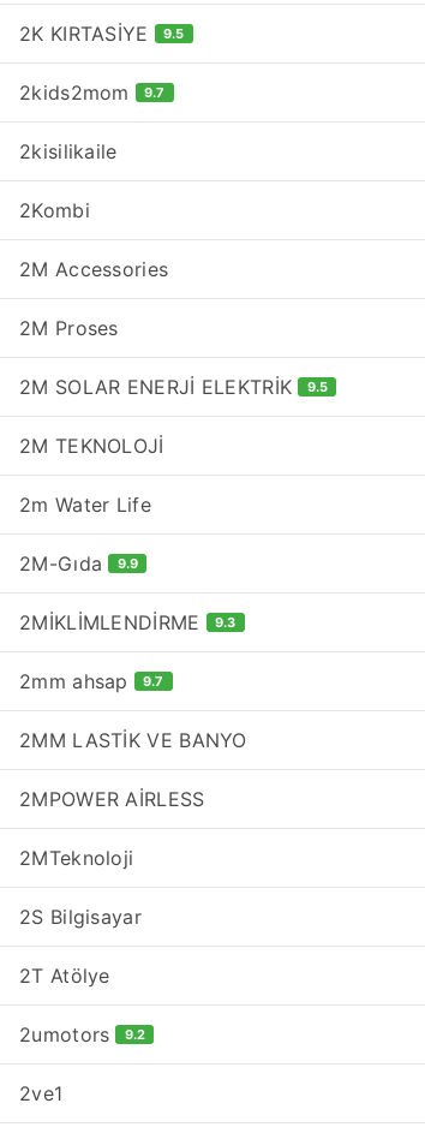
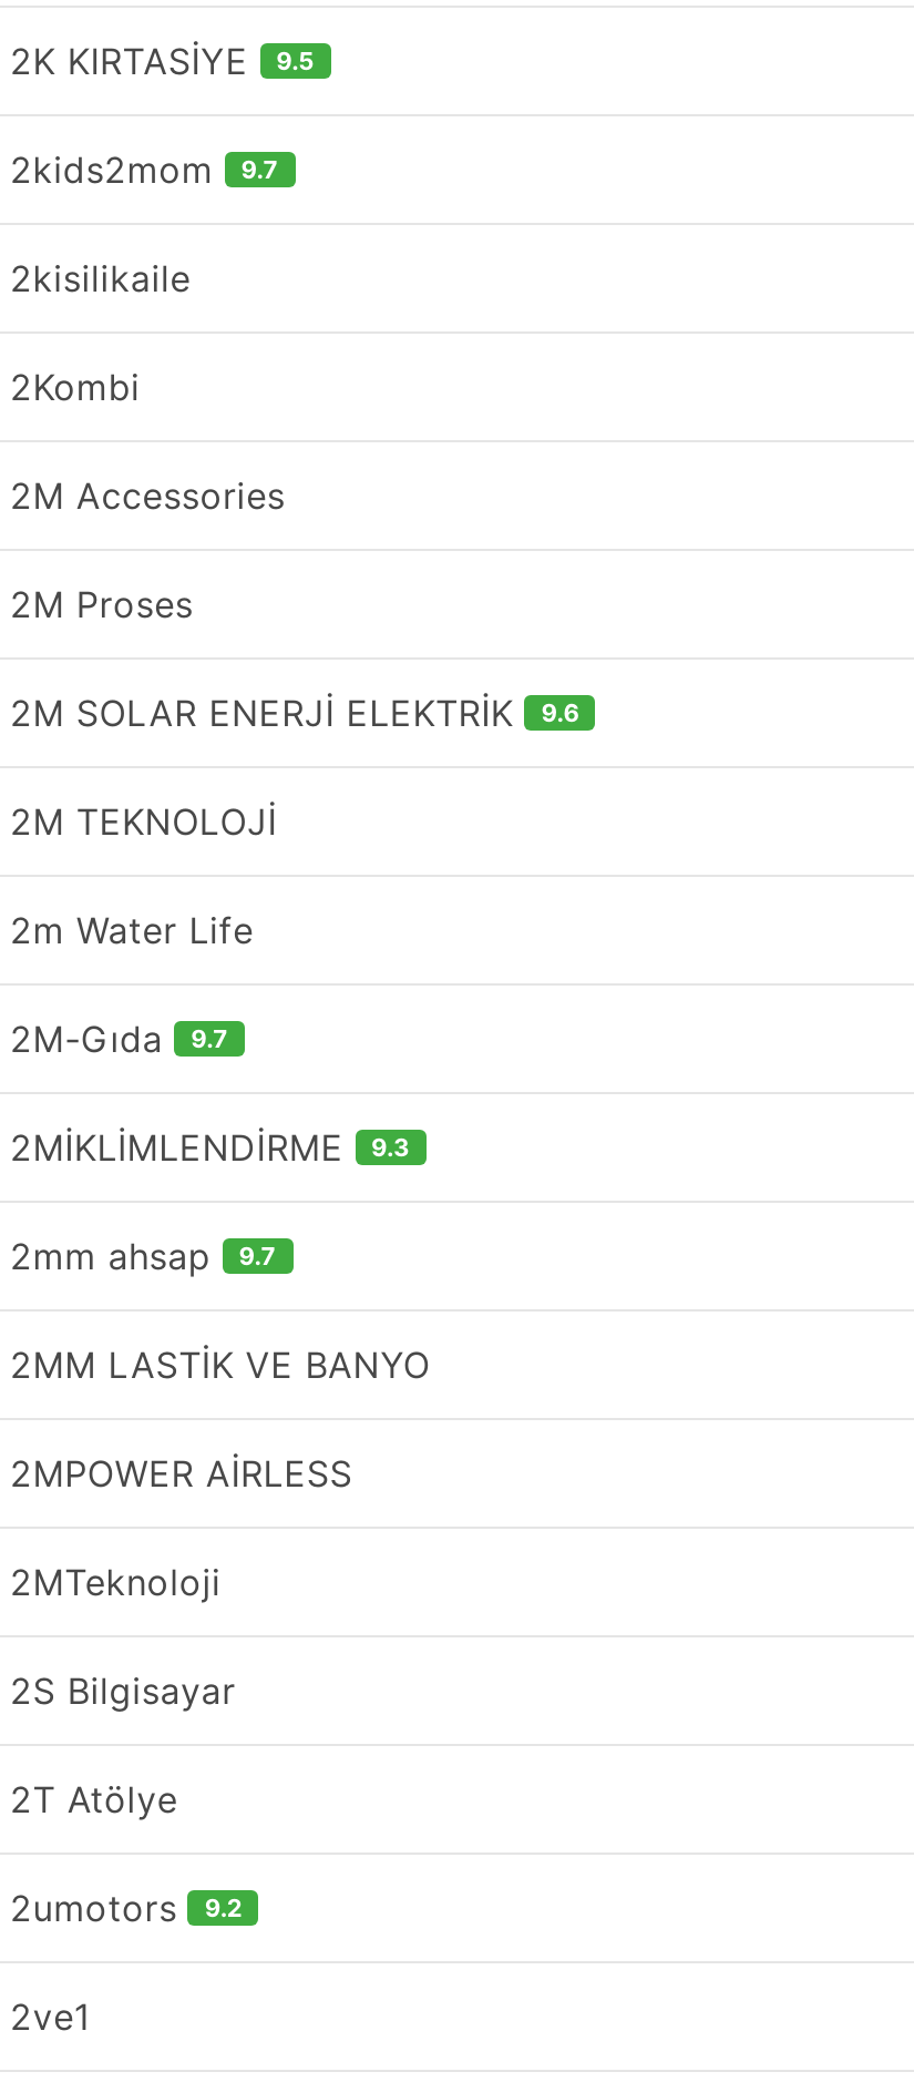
[19,375,327,399] 2M SOLAR ENERJİ ELEKTRİK 9.5 -> [10,691,579,735] 2M SOLAR ENERJİ ELEKTRİK 9.6
[19,551,138,576] 2M-Gıda 9.9 -> [10,1017,228,1061] 2M-Gıda 9.7

